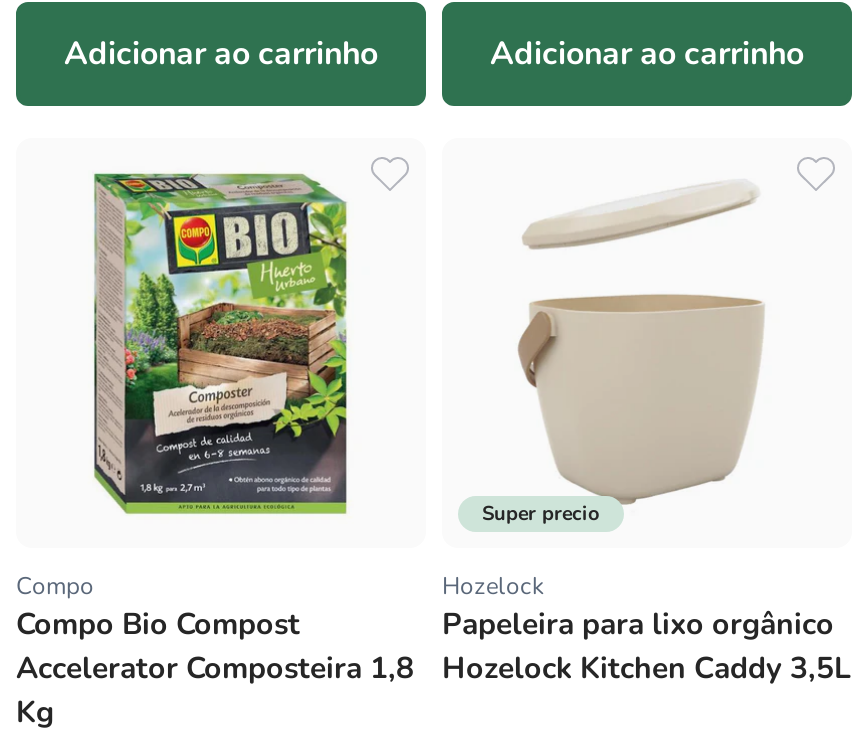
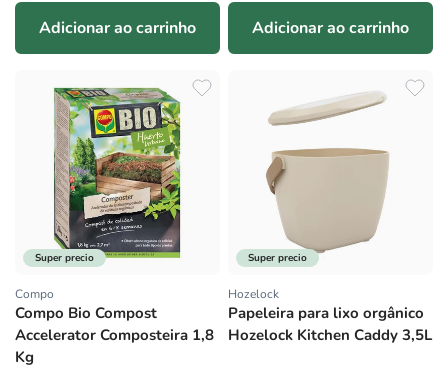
none -> [35,251,94,265] Super precio

